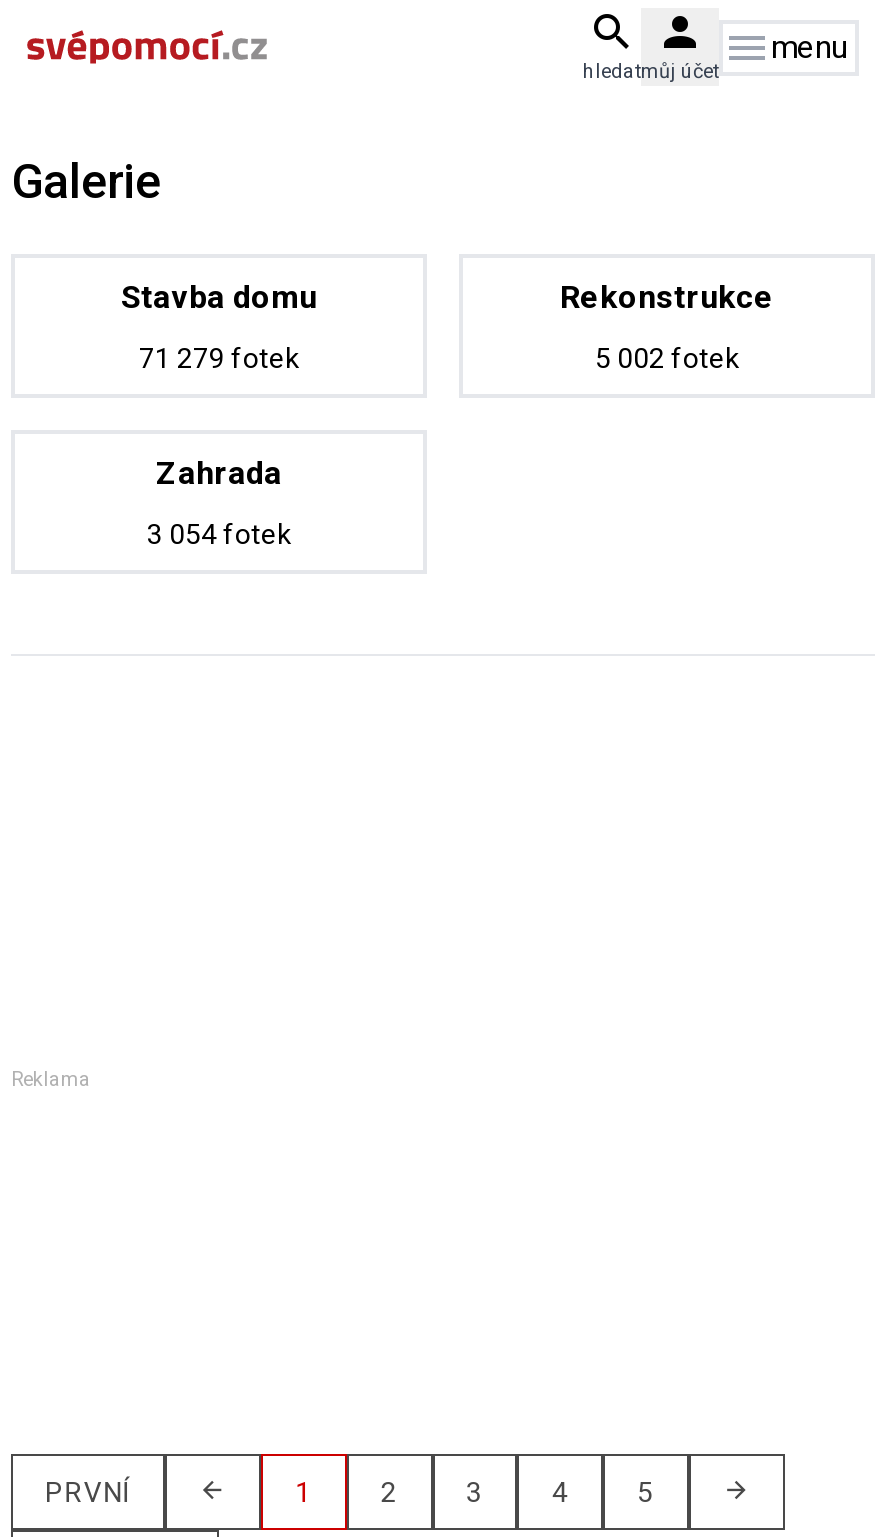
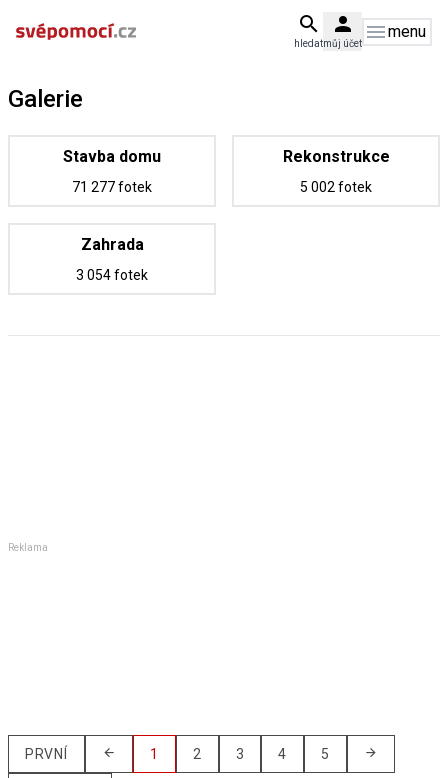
[139,342,299,374] 71 279 fotek -> [72,179,152,195] 71 277 fotek

